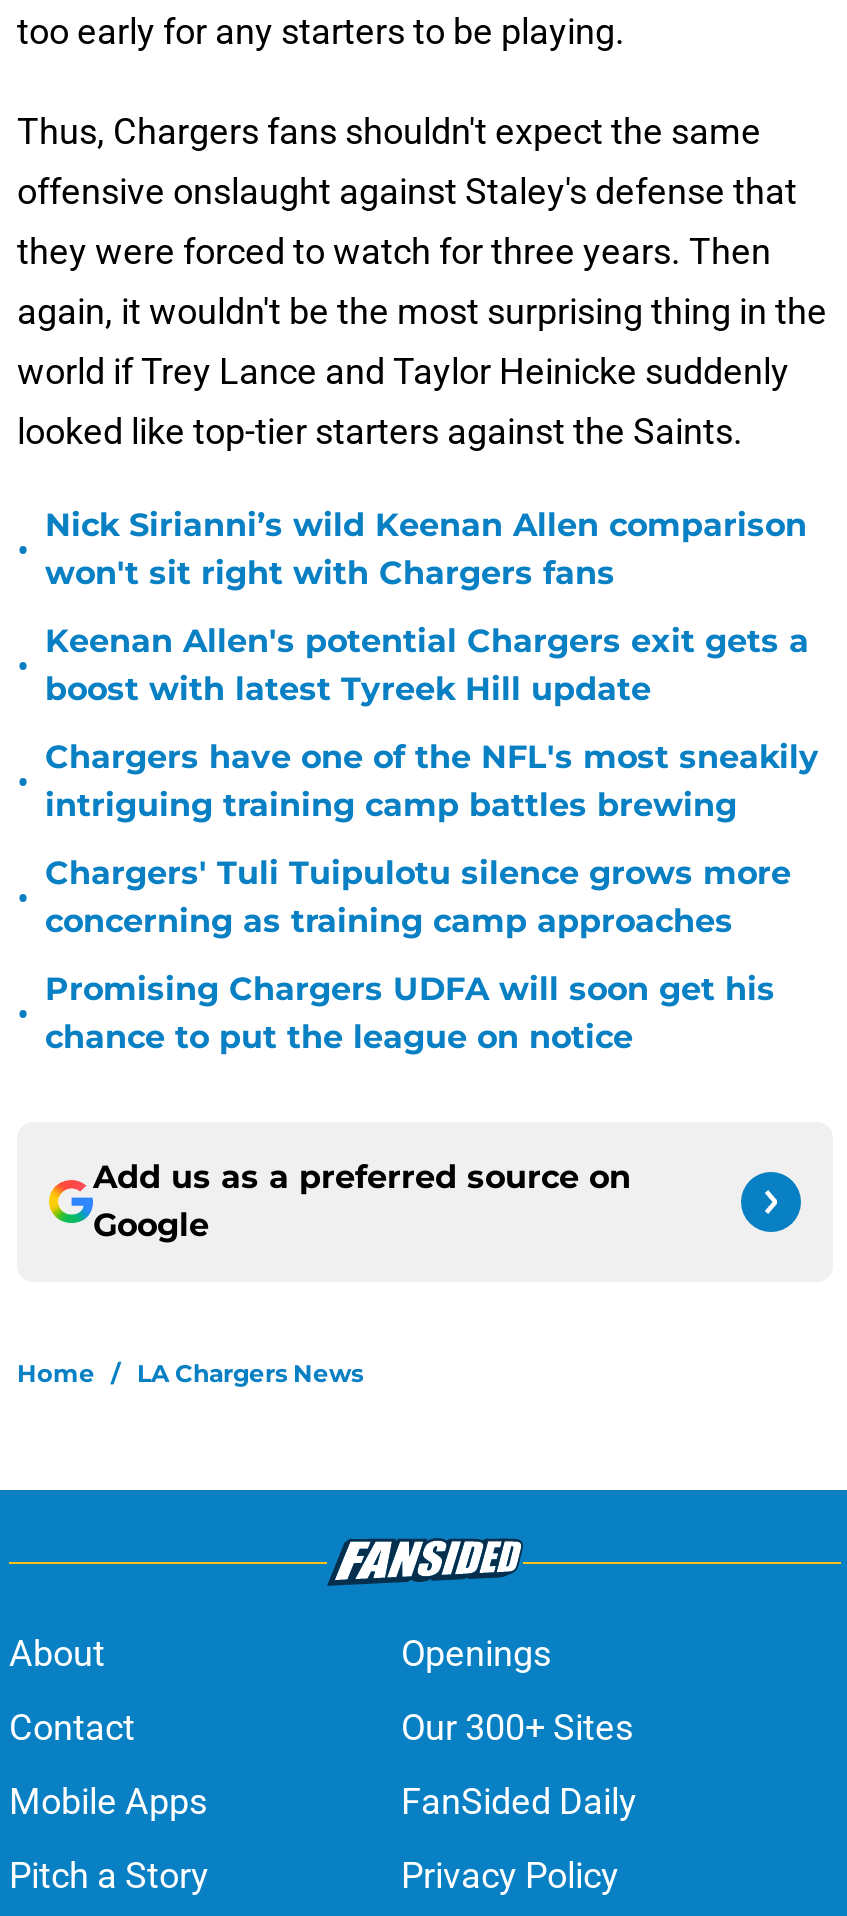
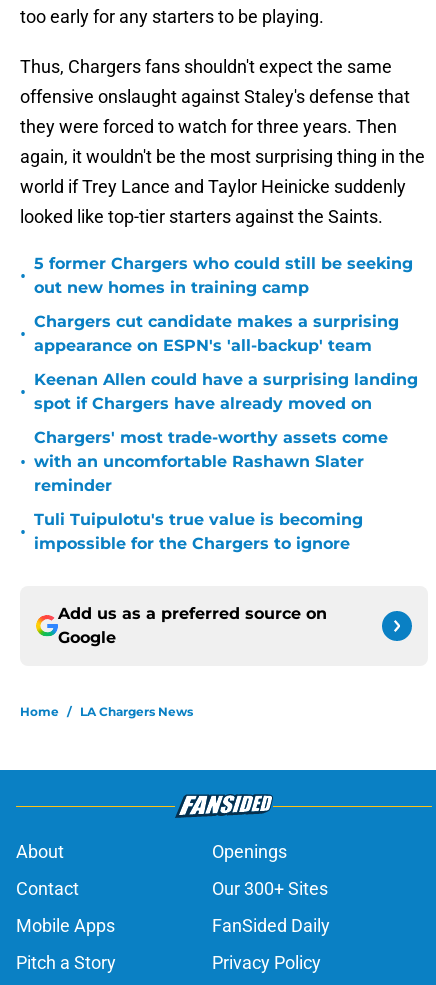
[45,506,807,592] Nick Sirianni’s wild Keenan Allen comparison | won't sit right with Chargers fans -> [34,254,413,297] 5 former Chargers who could still be seeking | out new homes in training camp
[45,622,809,708] Keenan Allen's potential Chargers exit gets a | boost with latest Tyreek Hill update -> [34,312,399,355] Chargers cut candidate makes a surprising | appearance on ESPN's 'all-backup' team
[45,738,819,824] Chargers have one of the NFL's most sneakily | intriguing training camp battles brewing -> [34,370,418,413] Keenan Allen could have a surprising landing | spot if Chargers have already moved on
[45,854,791,940] Chargers' Tuli Tuipulotu silence grows more | concerning as training camp approaches -> [34,428,388,495] Chargers' most trade-worthy assets come | with an uncomfortable Rashawn Slater | reminder
[45,970,775,1056] Promising Chargers UDFA will soon get his | chance to put the league on notice -> [34,510,363,553] Tuli Tuipulotu's true value is becoming | impossible for the Chargers to ignore

